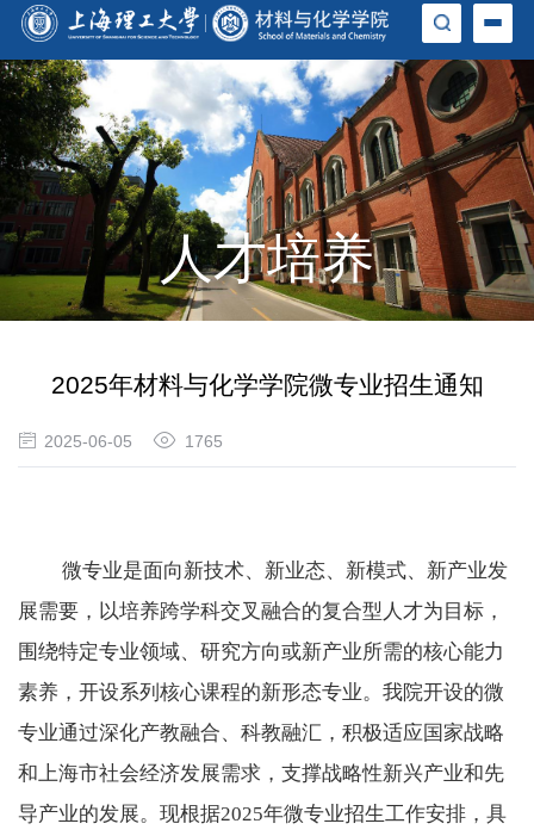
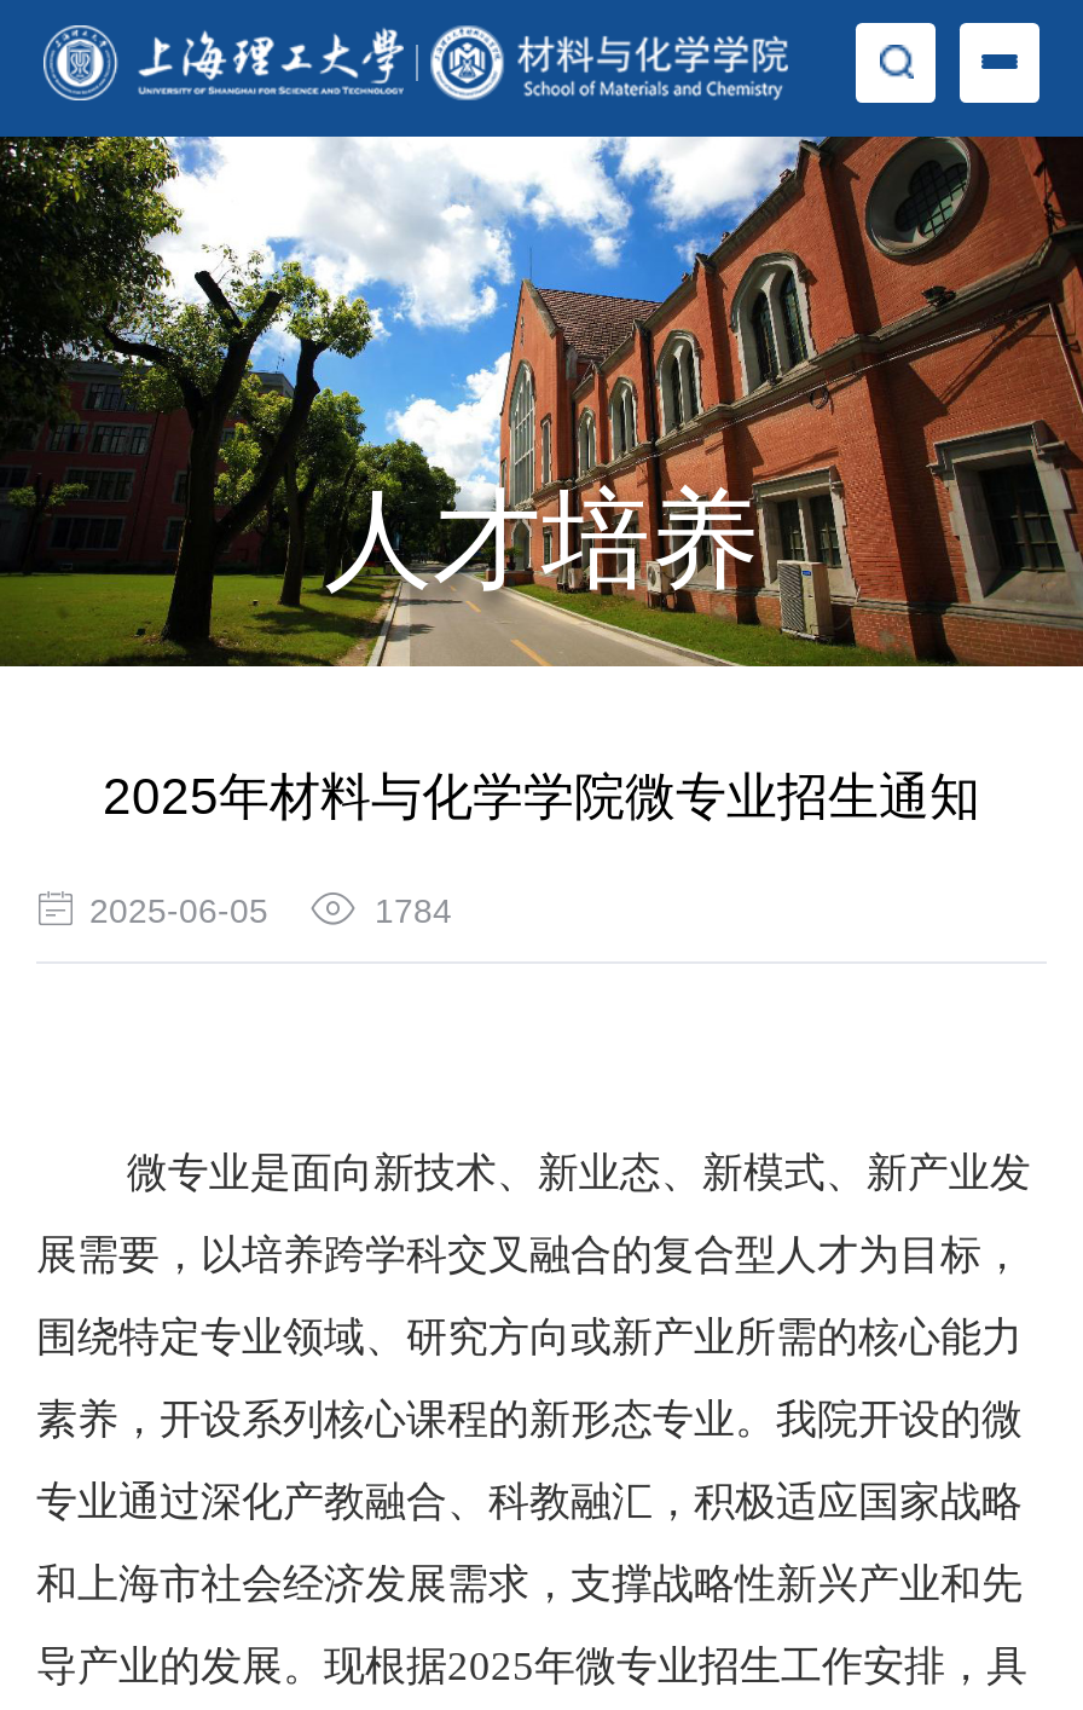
[185,431,223,450] 1765 -> [375,890,452,929] 1784

